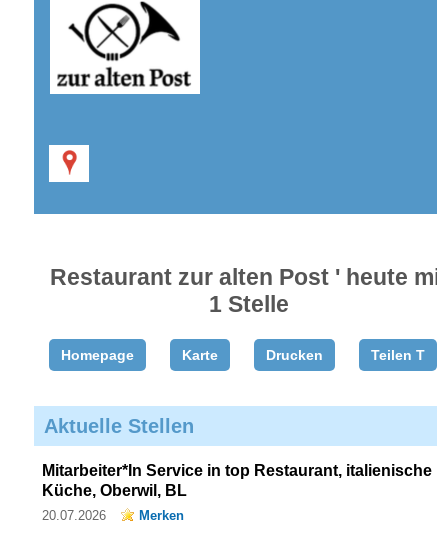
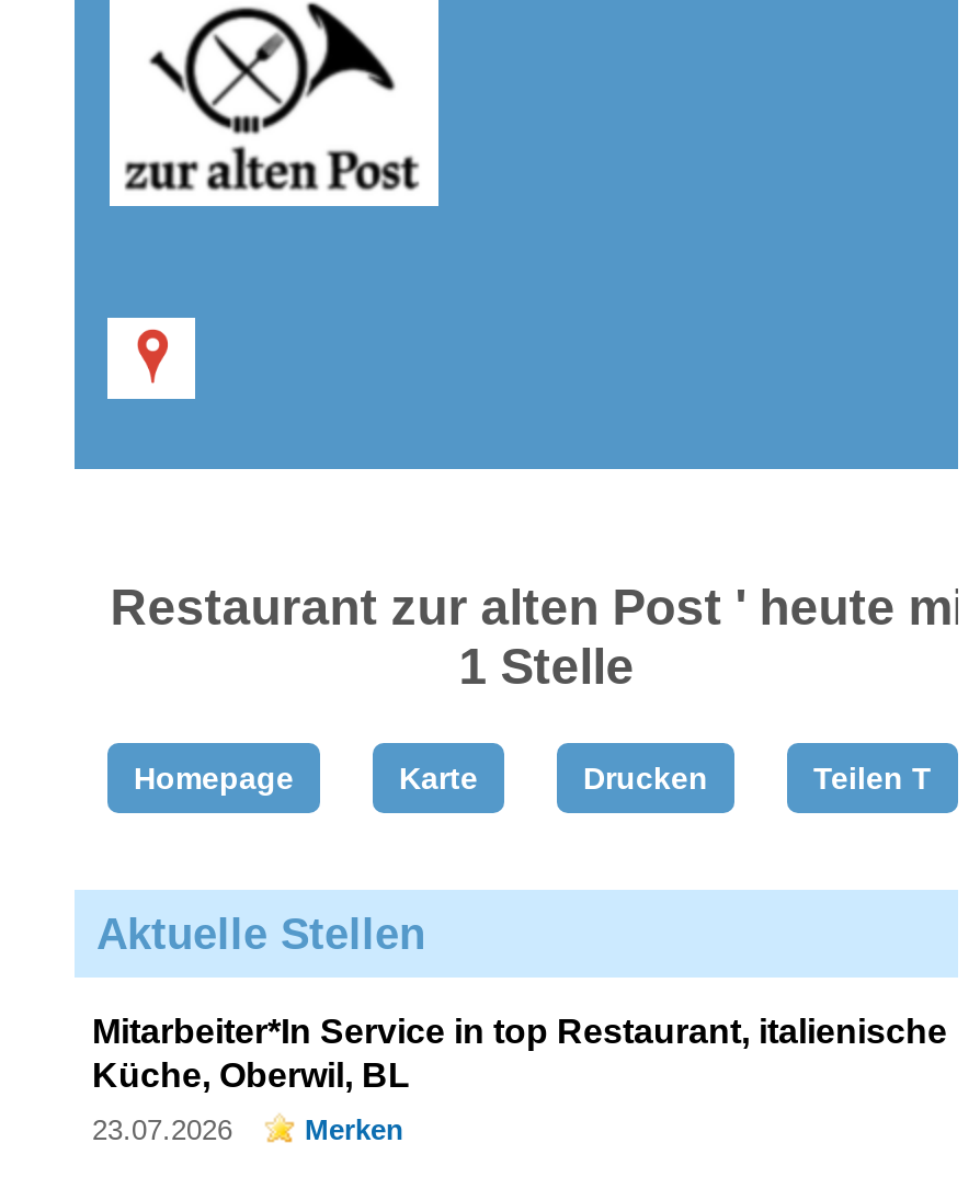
[42,508,184,523] 20.07.2026 Merken -> [92,1114,403,1147] 23.07.2026 Merken

